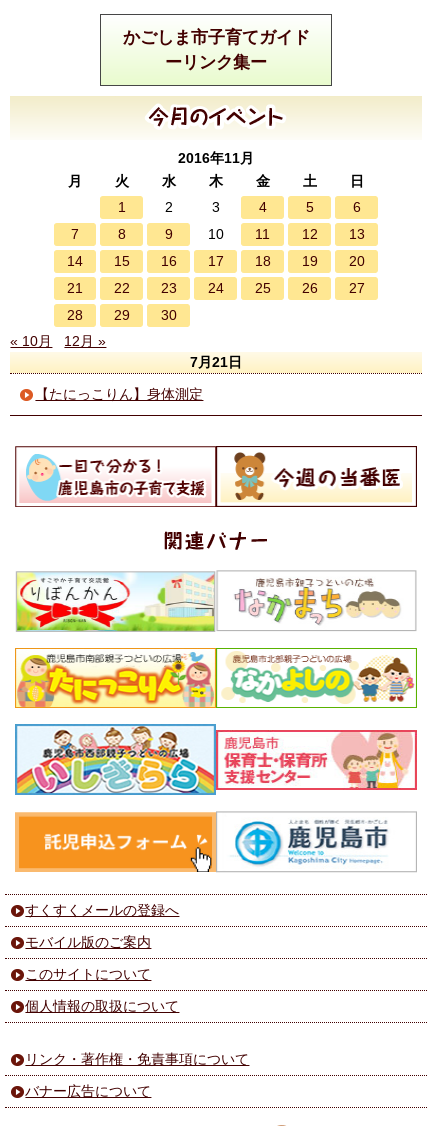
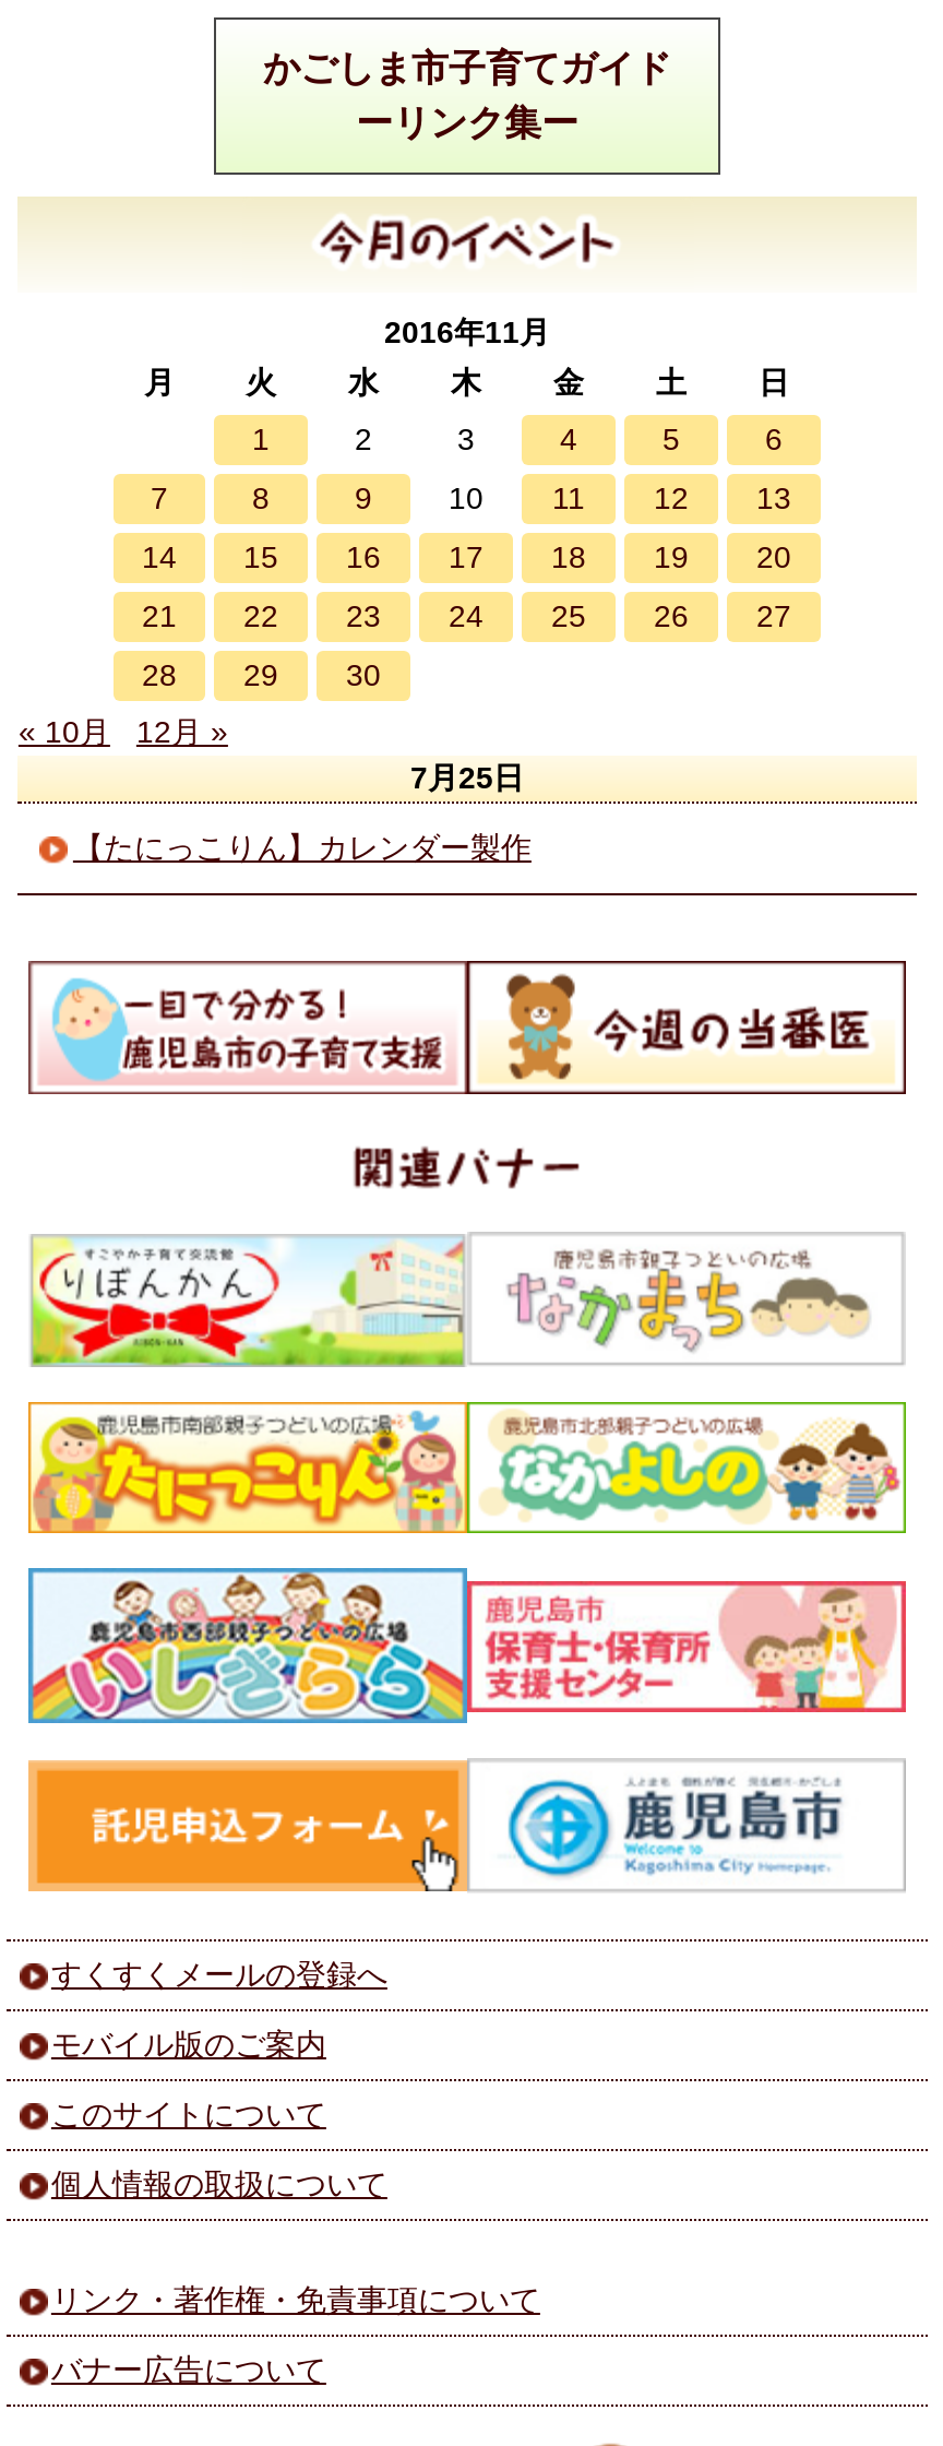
[190,354,242,370] 7月21日 -> [410,761,524,796] 7月25日
[35,386,203,402] 【たにっこりん】身体測定 -> [73,831,531,865] 【たにっこりん】カレンダー製作

